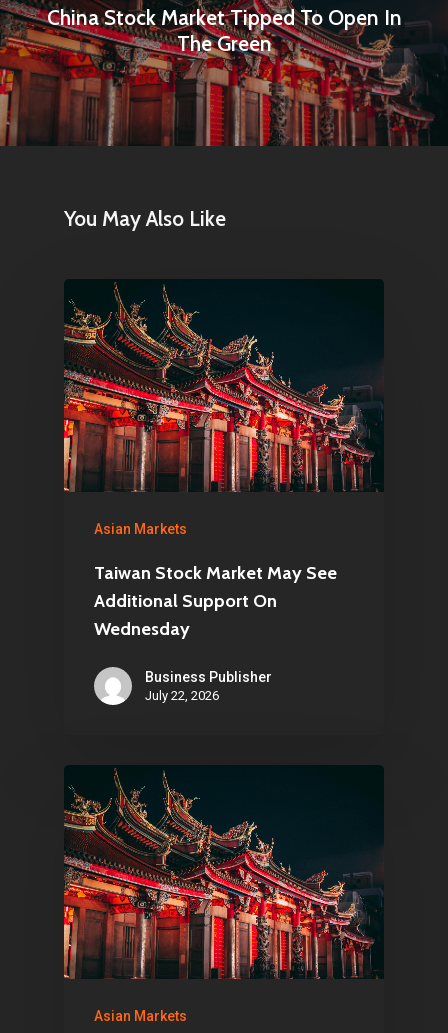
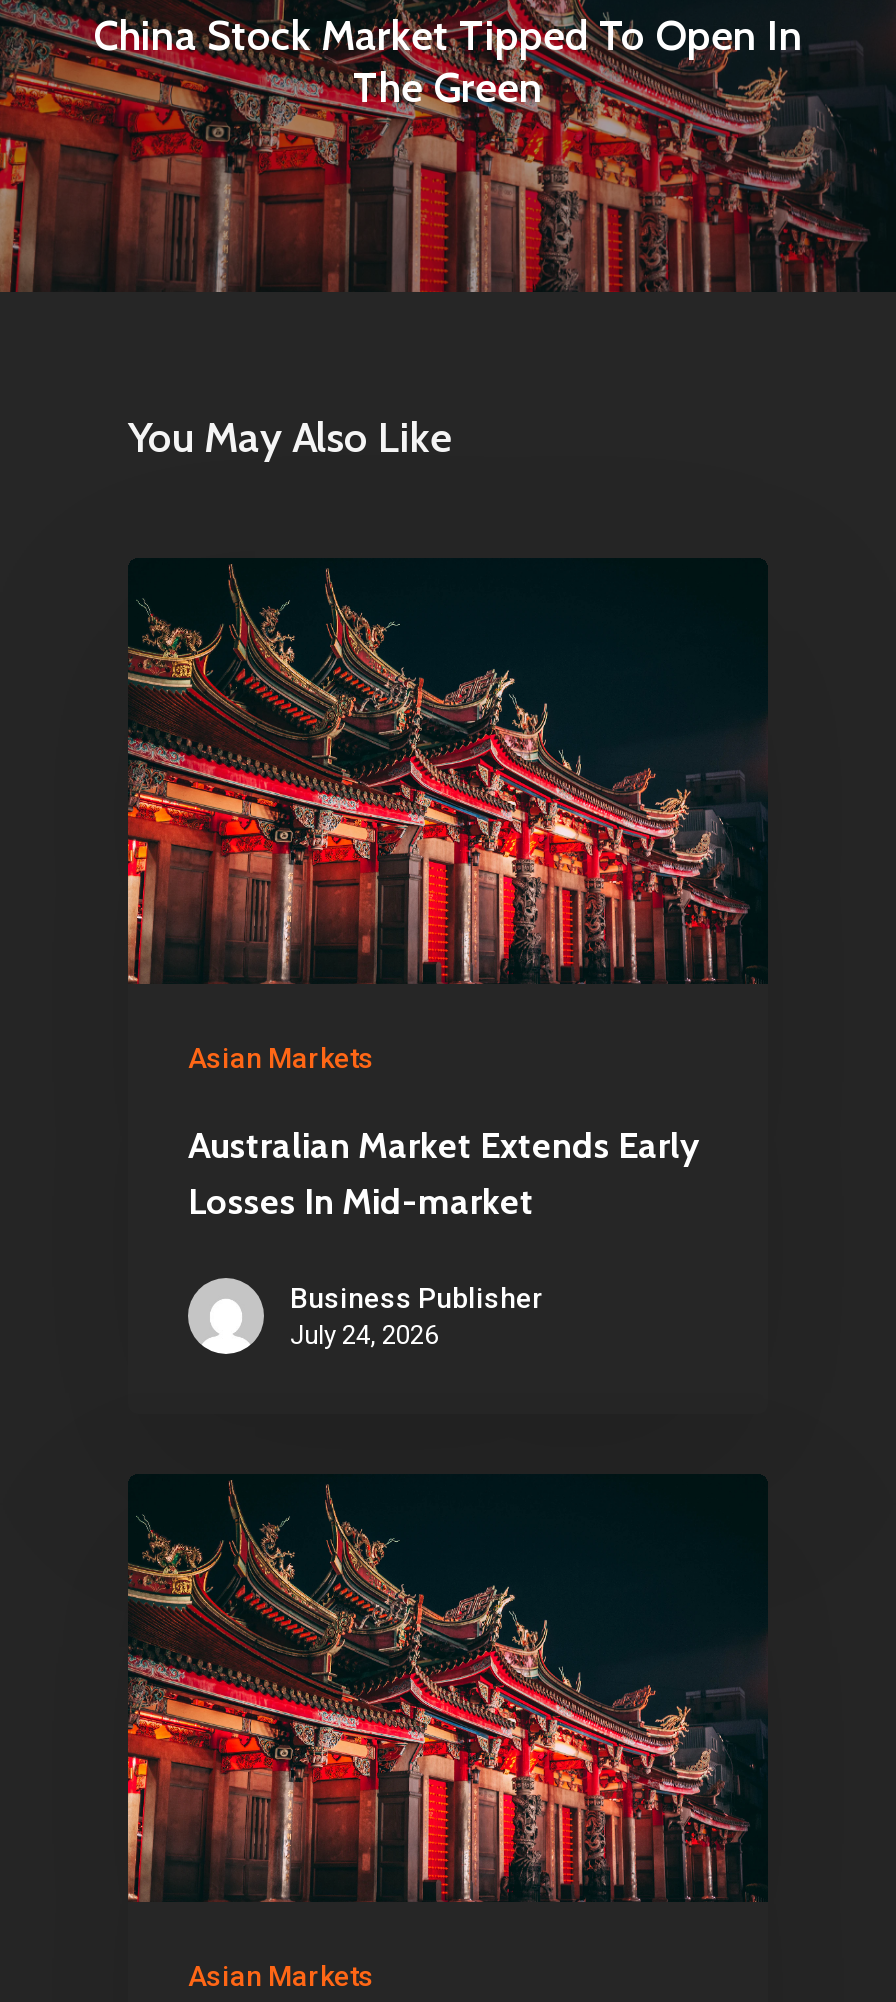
[94,562,337,640] Taiwan Stock Market May See | Additional Support On | Wednesday -> [188,1125,700,1225] Australian Market Extends Early | Losses In Mid-market
[145,688,219,703] July 22, 2026 -> [290,1321,438,1351] July 24, 2026

